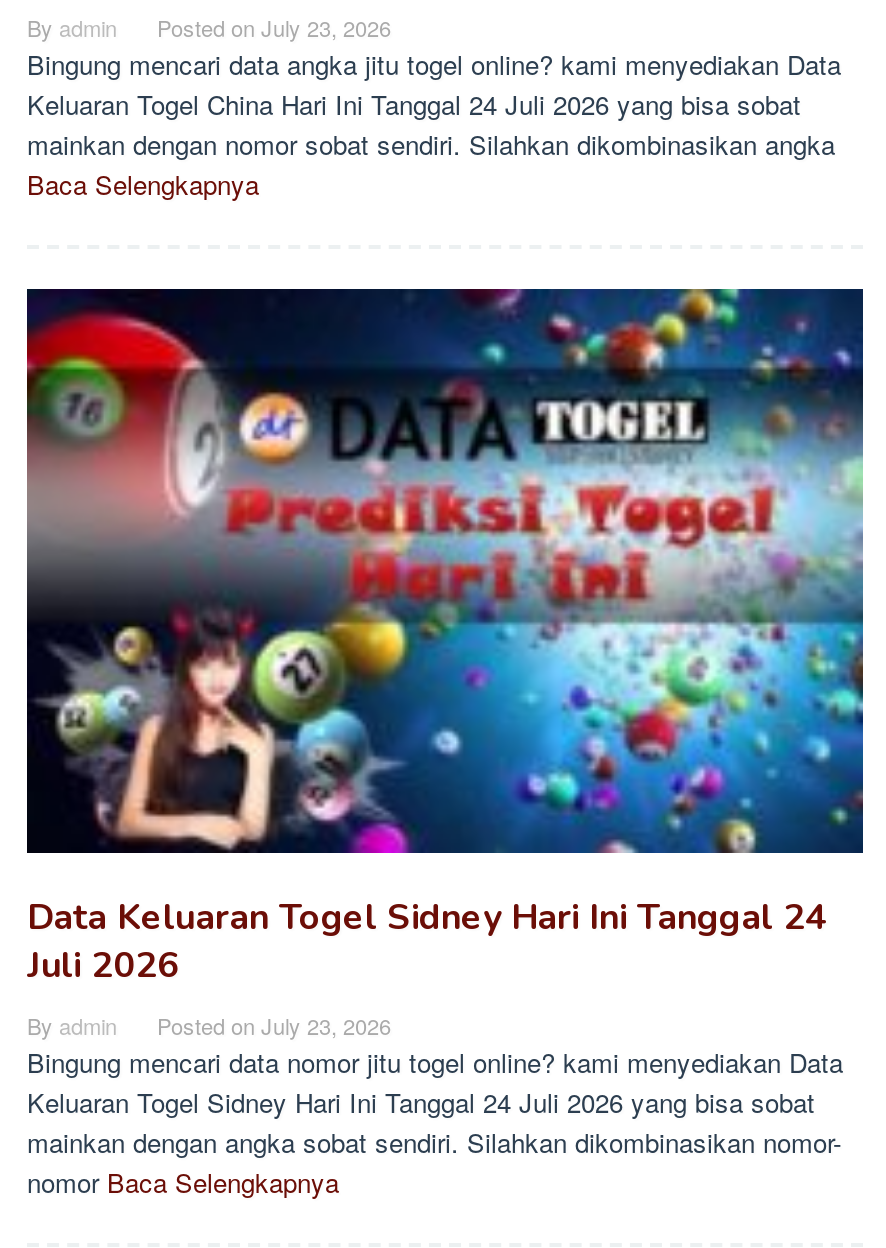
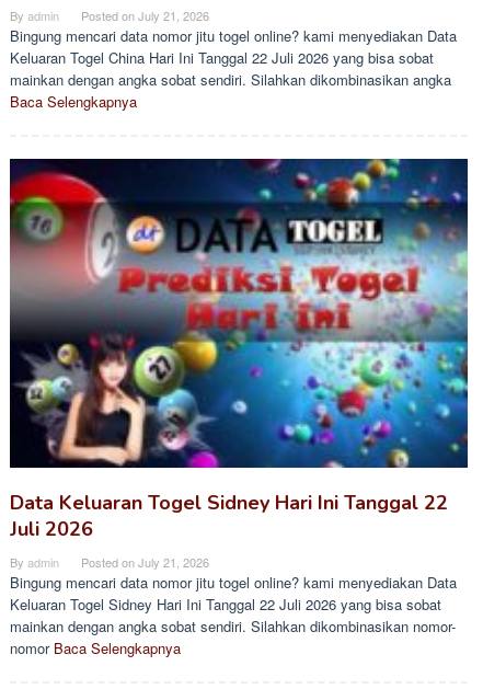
[157,10,391,42] Posted on July 23, 2026 -> [81,6,209,24] Posted on July 21, 2026
[27,44,841,82] Bingung mencari data angka jitu togel online? kami menyediakan Data -> [10,25,457,46] Bingung mencari data nomor jitu togel online? kami menyediakan Data
[27,84,801,122] Keluaran Togel China Hari Ini Tanggal 24 Juli 2026 yang bisa sobat -> [10,47,434,68] Keluaran Togel China Hari Ini Tanggal 22 Juli 2026 yang bisa sobat
[27,124,835,162] mainkan dengan nomor sobat sendiri. Silahkan dikombinasikan angka -> [10,69,451,89] mainkan dengan angka sobat sendiri. Silahkan dikombinasikan angka
[27,893,827,941] Data Keluaran Togel Sidney Hari Ini Tanggal 24 -> [10,489,448,516] Data Keluaran Togel Sidney Hari Ini Tanggal 22
[157,1009,391,1041] Posted on July 23, 2026 -> [81,553,209,570] Posted on July 21, 2026
[27,1083,815,1121] Keluaran Togel Sidney Hari Ini Tanggal 24 Juli 2026 yang bisa sobat -> [10,593,441,614] Keluaran Togel Sidney Hari Ini Tanggal 22 Juli 2026 yang bisa sobat

